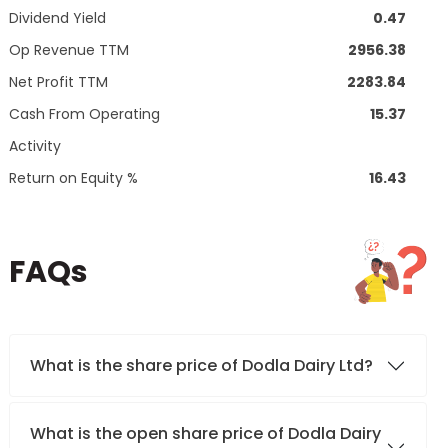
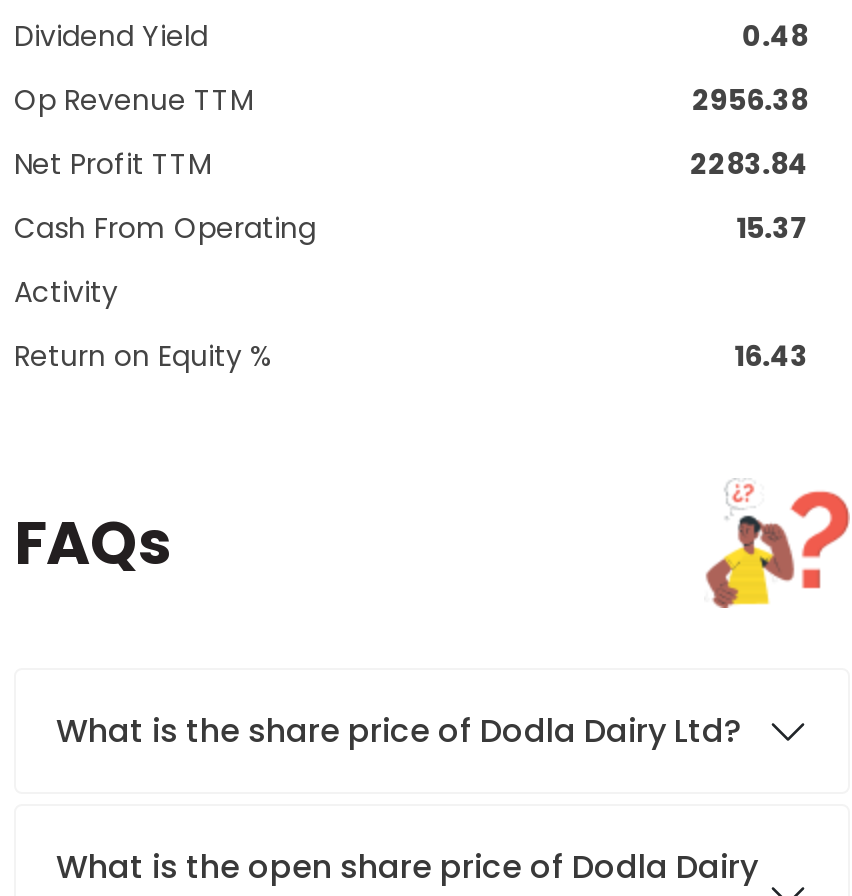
[373,8,406,28] 0.47 -> [742,16,808,56] 0.48

